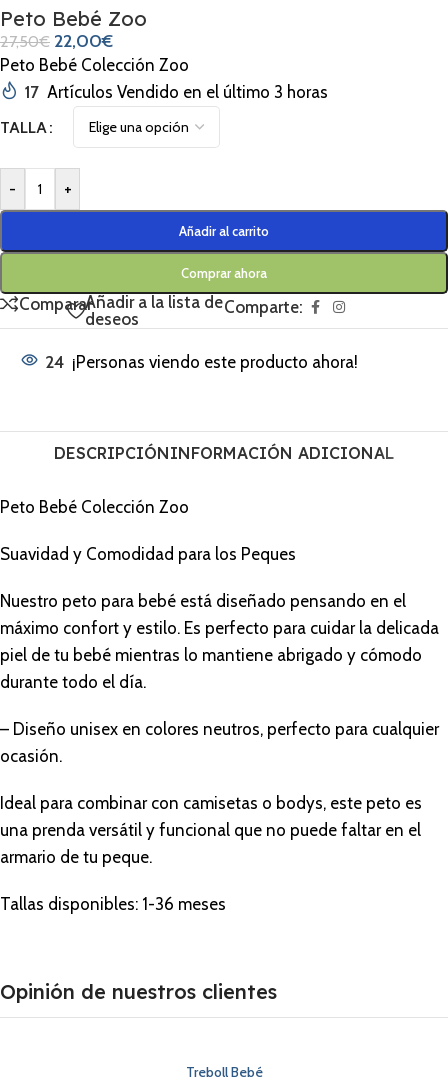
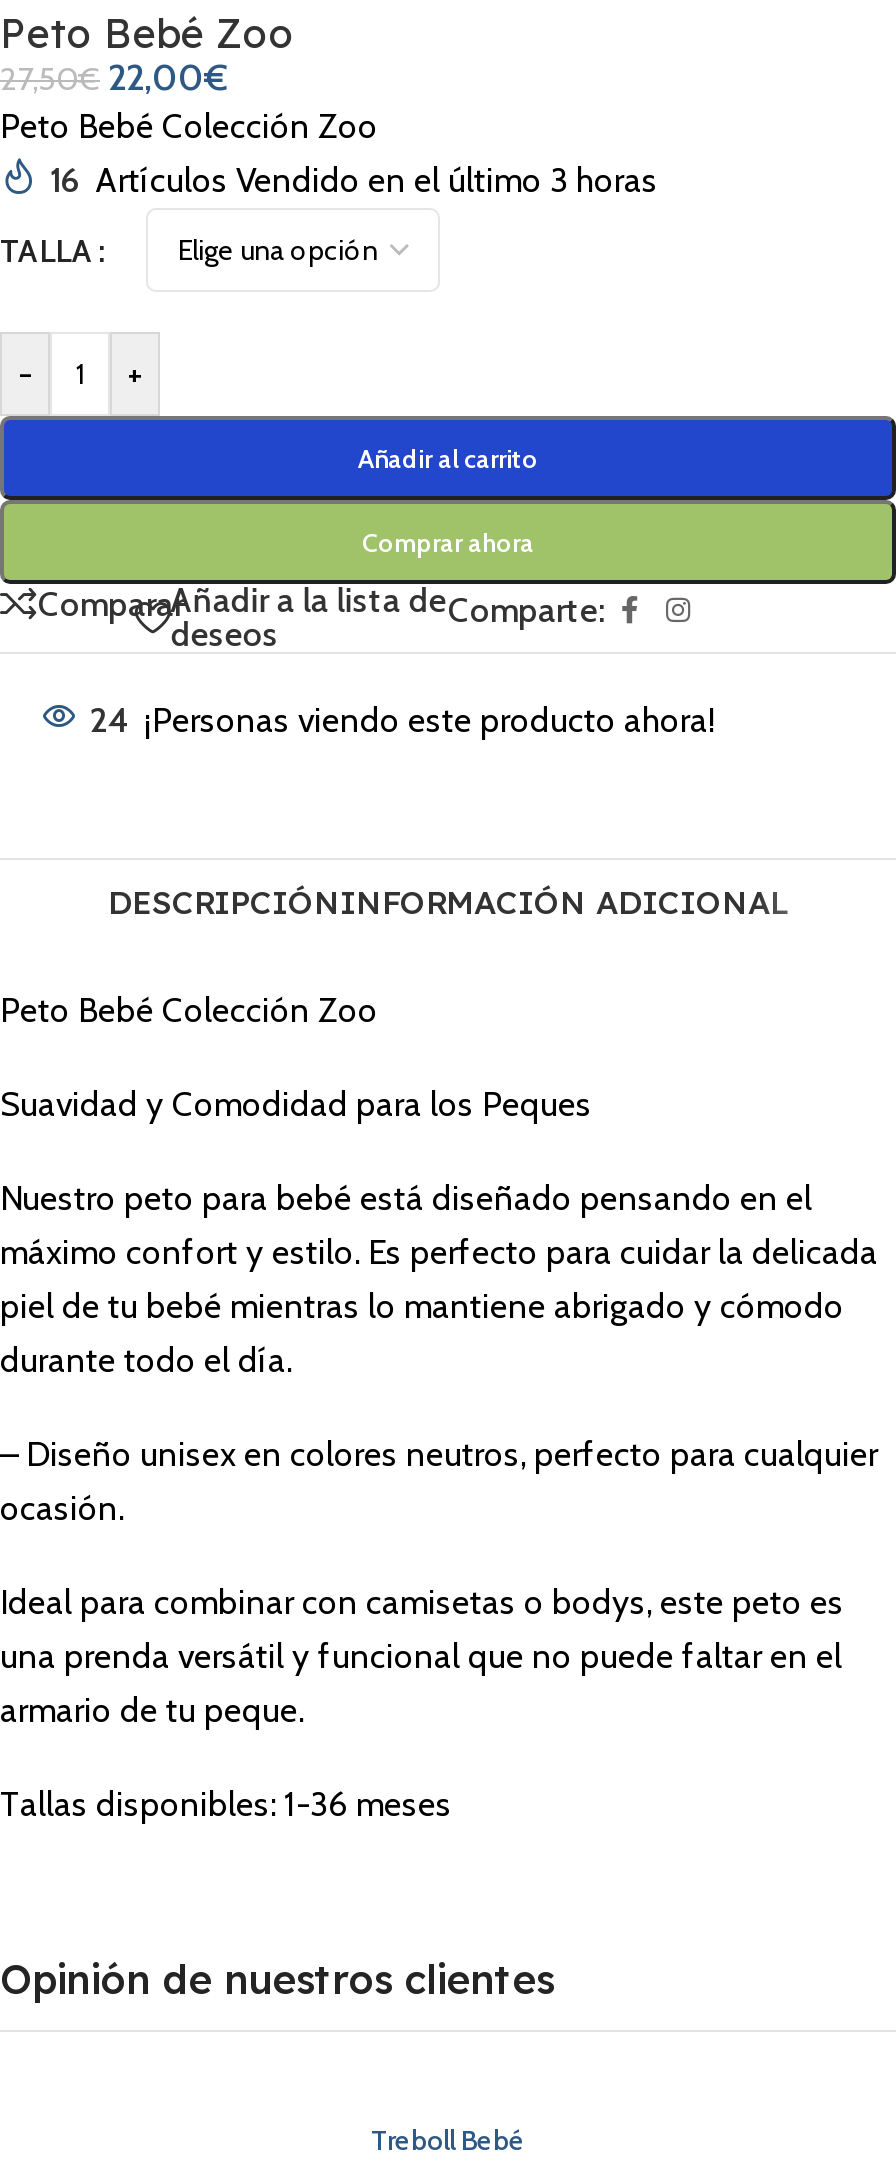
[25,82,328,102] 17 Artículos Vendido en el último 3 horas -> [50,161,658,201] 16 Artículos Vendido en el último 3 horas

